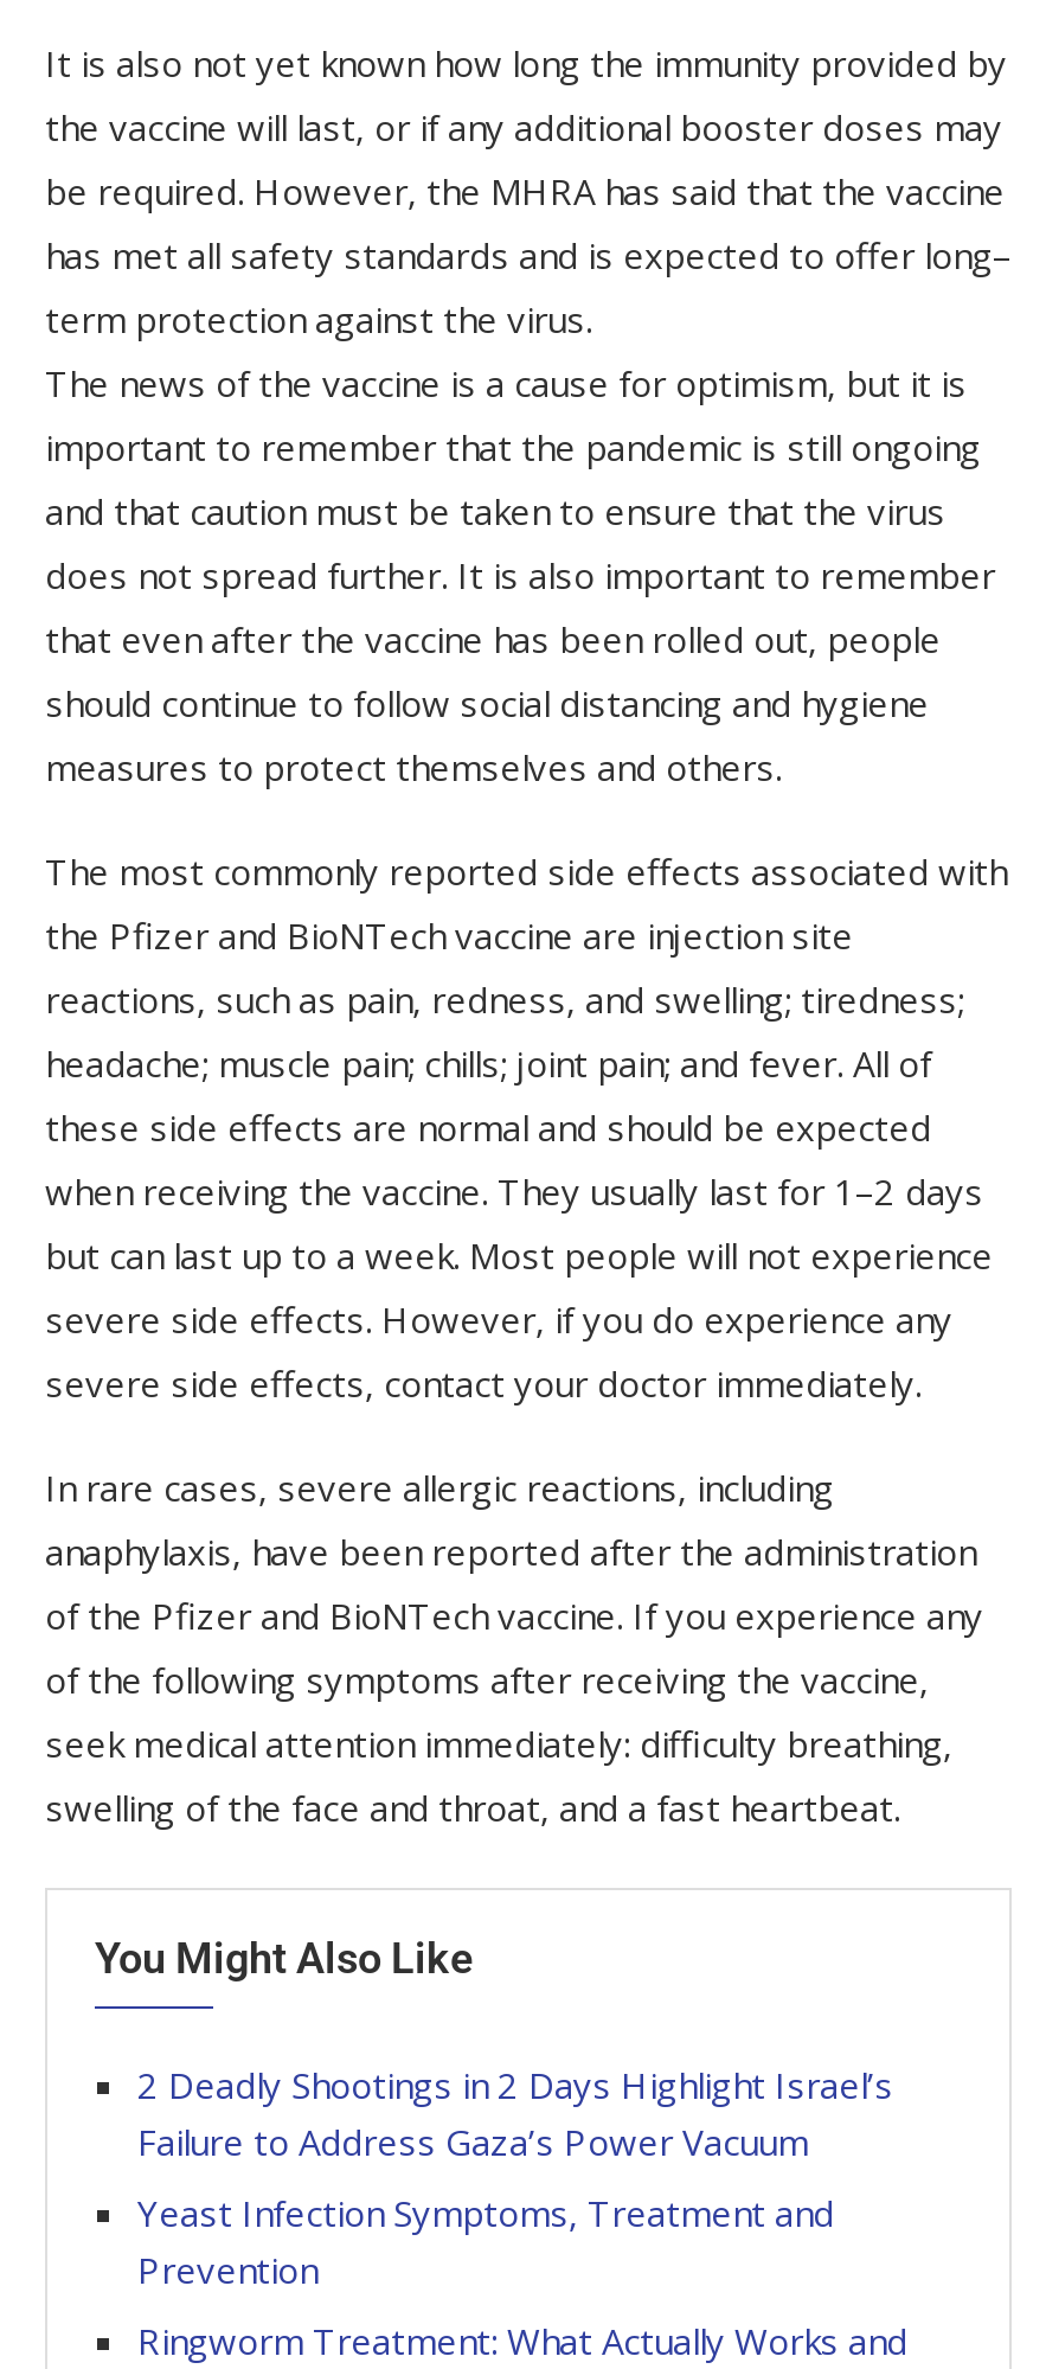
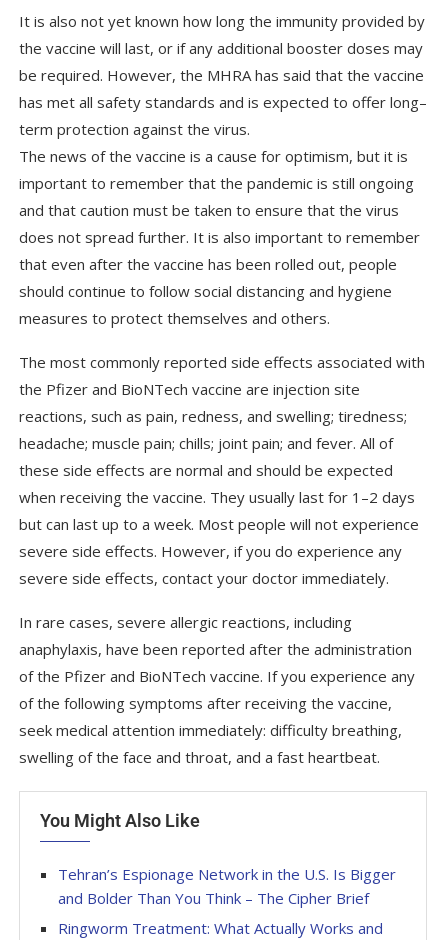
[137,2061,893,2293] 2 Deadly Shootings in 2 Days Highlight Israel’s | Failure to Address Gaza’s Power Vacuum | Yeast Infection Symptoms, Treatment and | Prevention -> [58,864,396,908] Tehran’s Espionage Network in the U.S. Is Bigger | and Bolder Than You Think – The Cipher Brief

